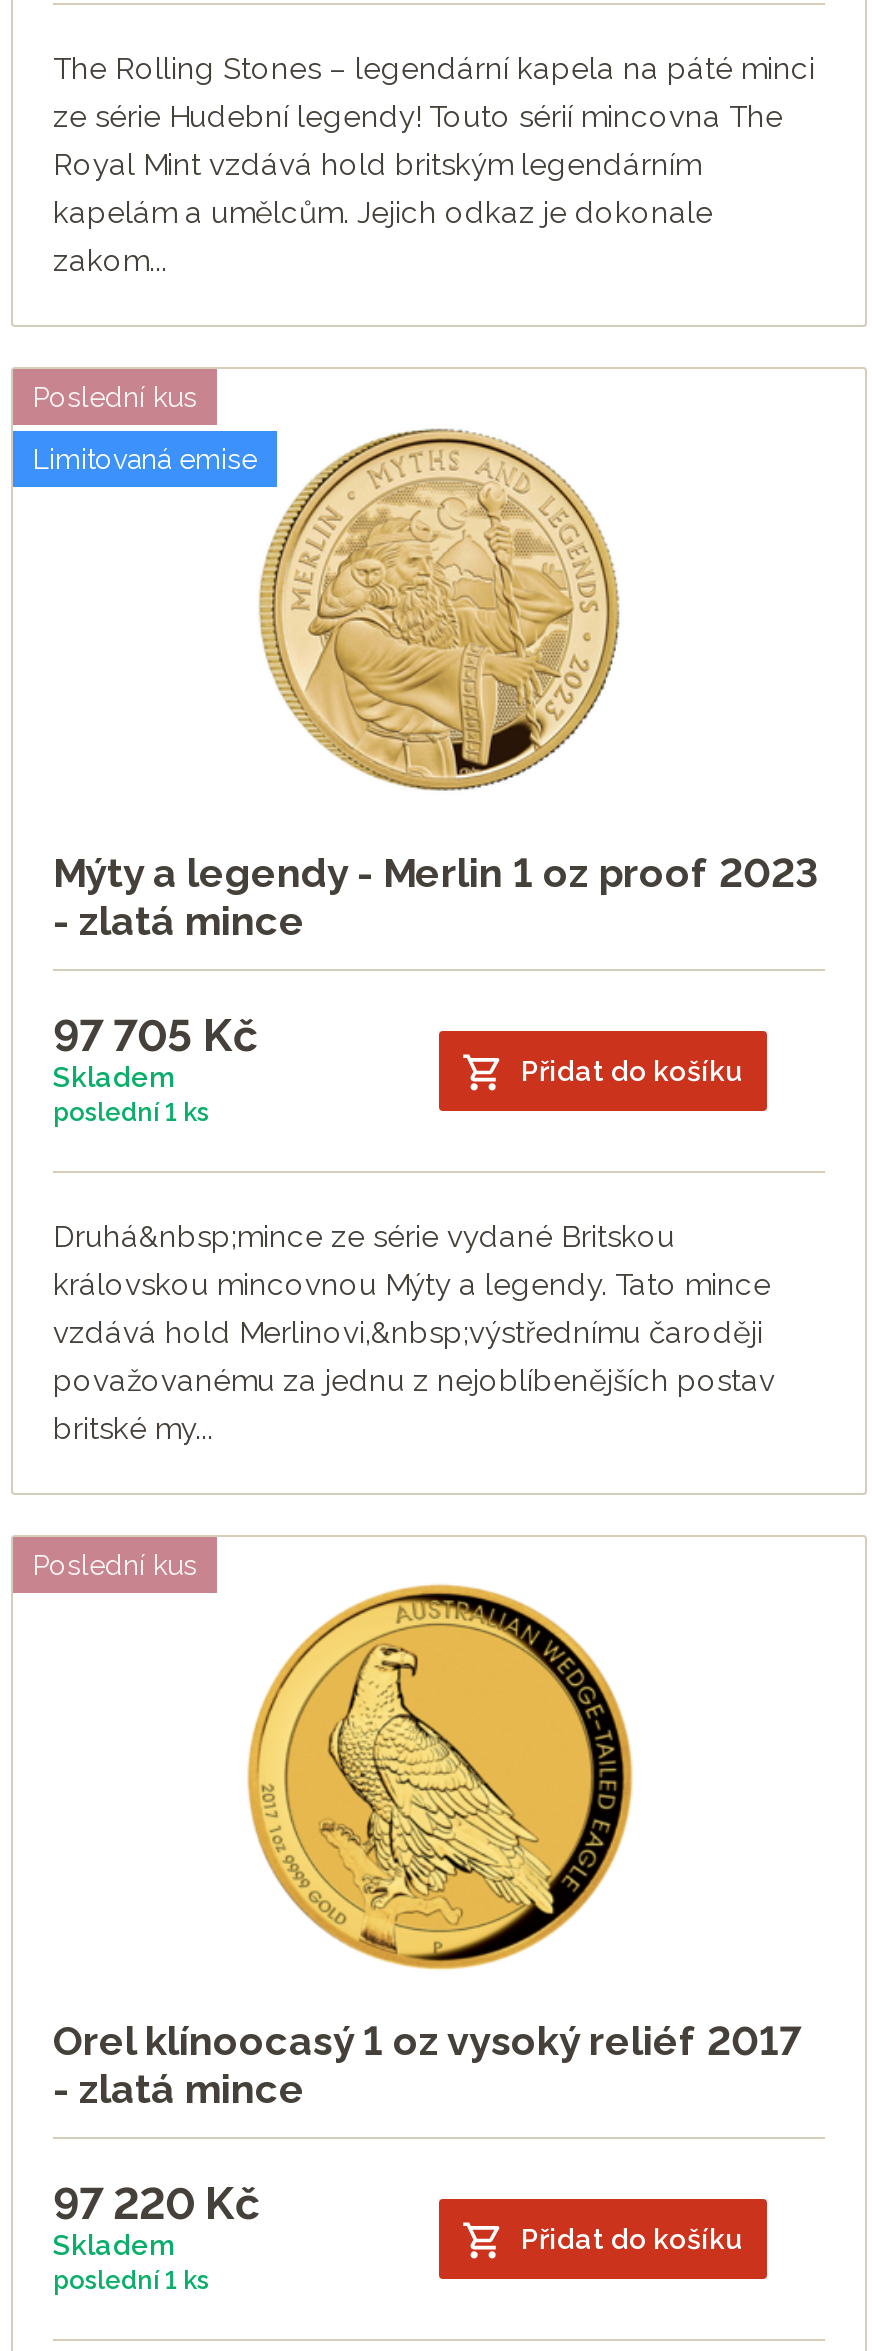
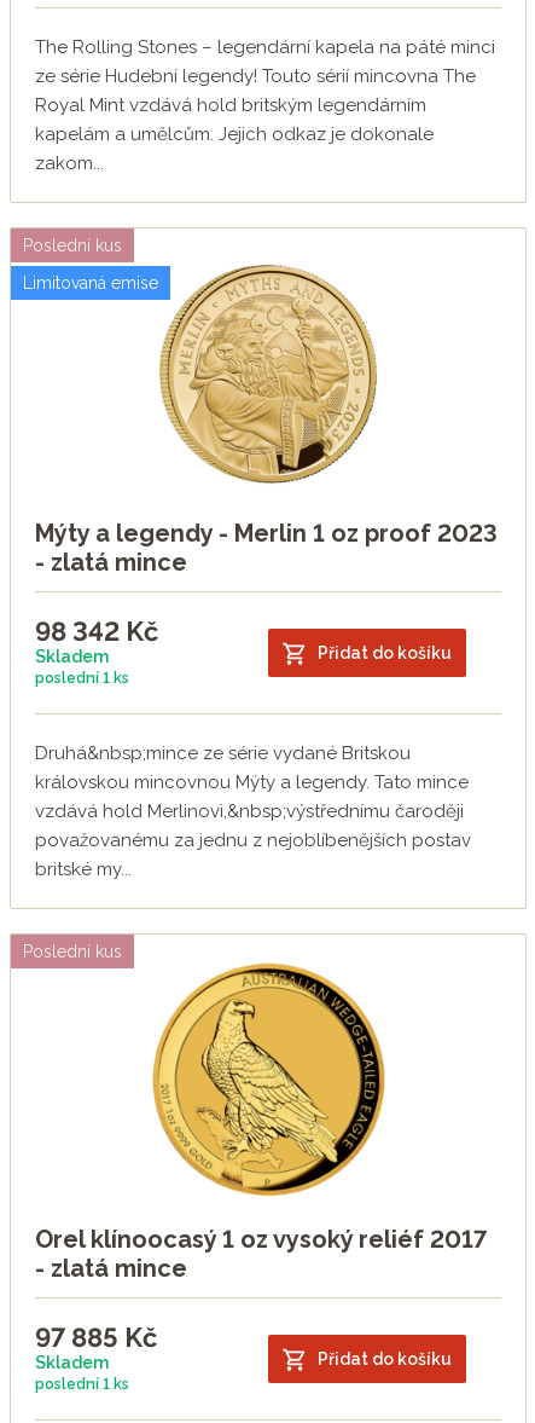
[53,1010,257,1062] 97 705 Kč -> [35,616,158,647] 98 342 Kč
[53,2178,259,2230] 97 220 Kč -> [35,1322,157,1353] 97 885 Kč

